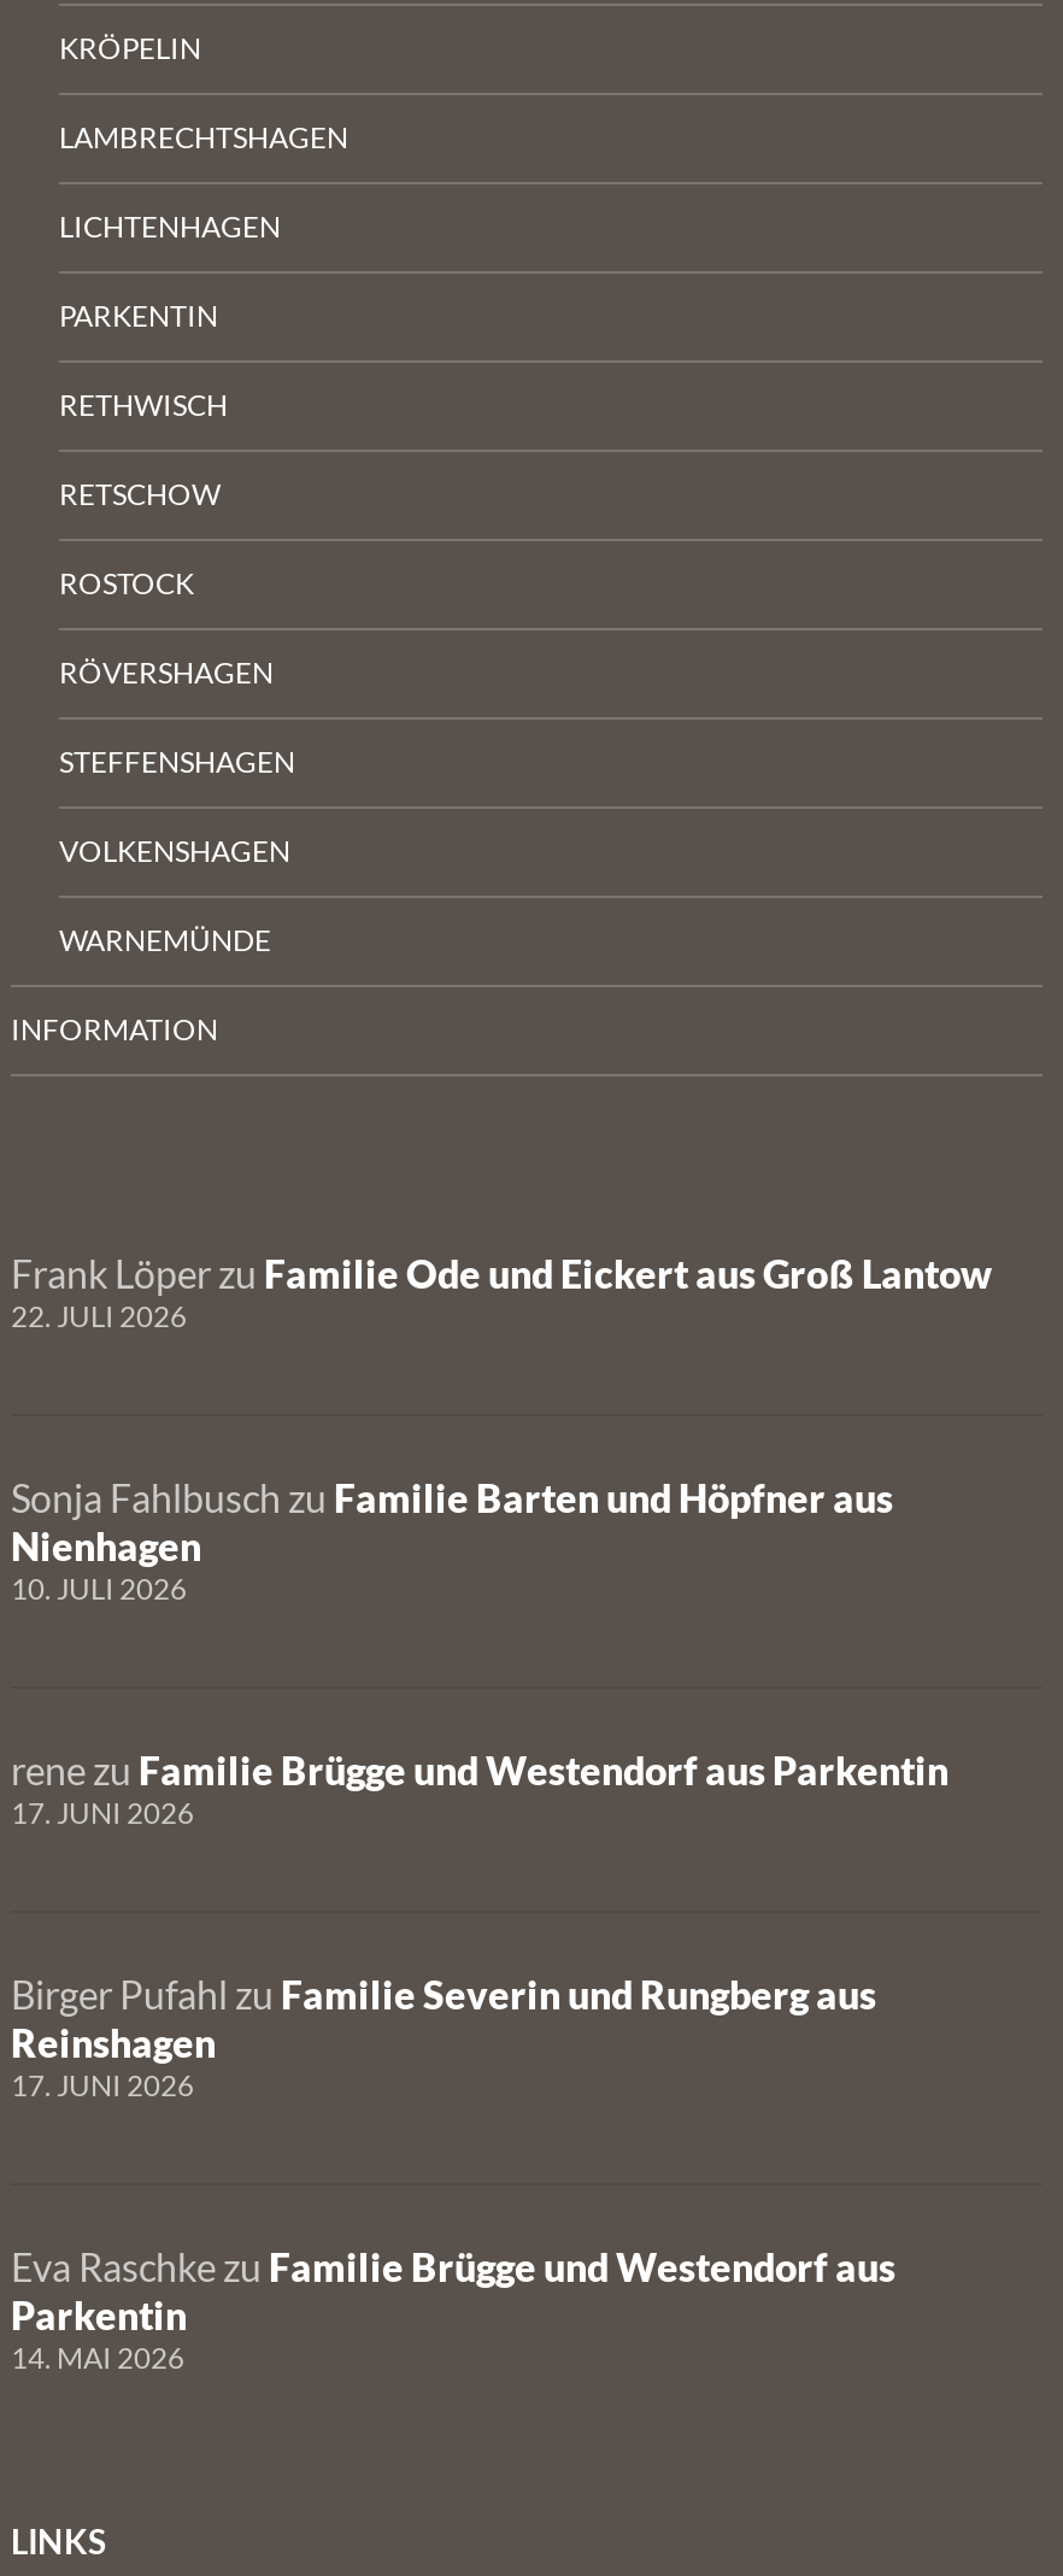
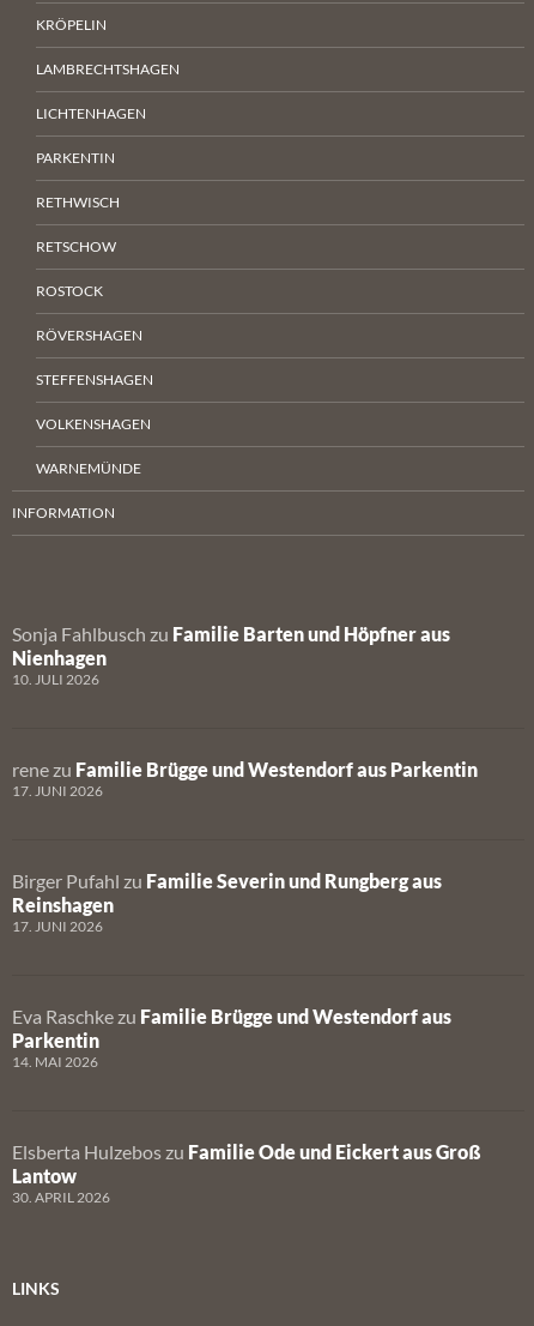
[11,1250,992,1334] Frank Löper zu Familie Ode und Eickert aus Groß Lantow | 22. JULI 2026 -> none
moved [11,1474,949,2376] -> [12,622,478,1071]: Sonja Fahlbusch zu Familie Barten und Höpfner aus | Nienhagen | 10. JULI 2026 | ... | Parkentin | 14. MAI 2026
none -> [12,1140,481,1206] Elsberta Hulzebos zu Familie Ode und Eickert aus Groß | Lantow | 30. APRIL 2026

